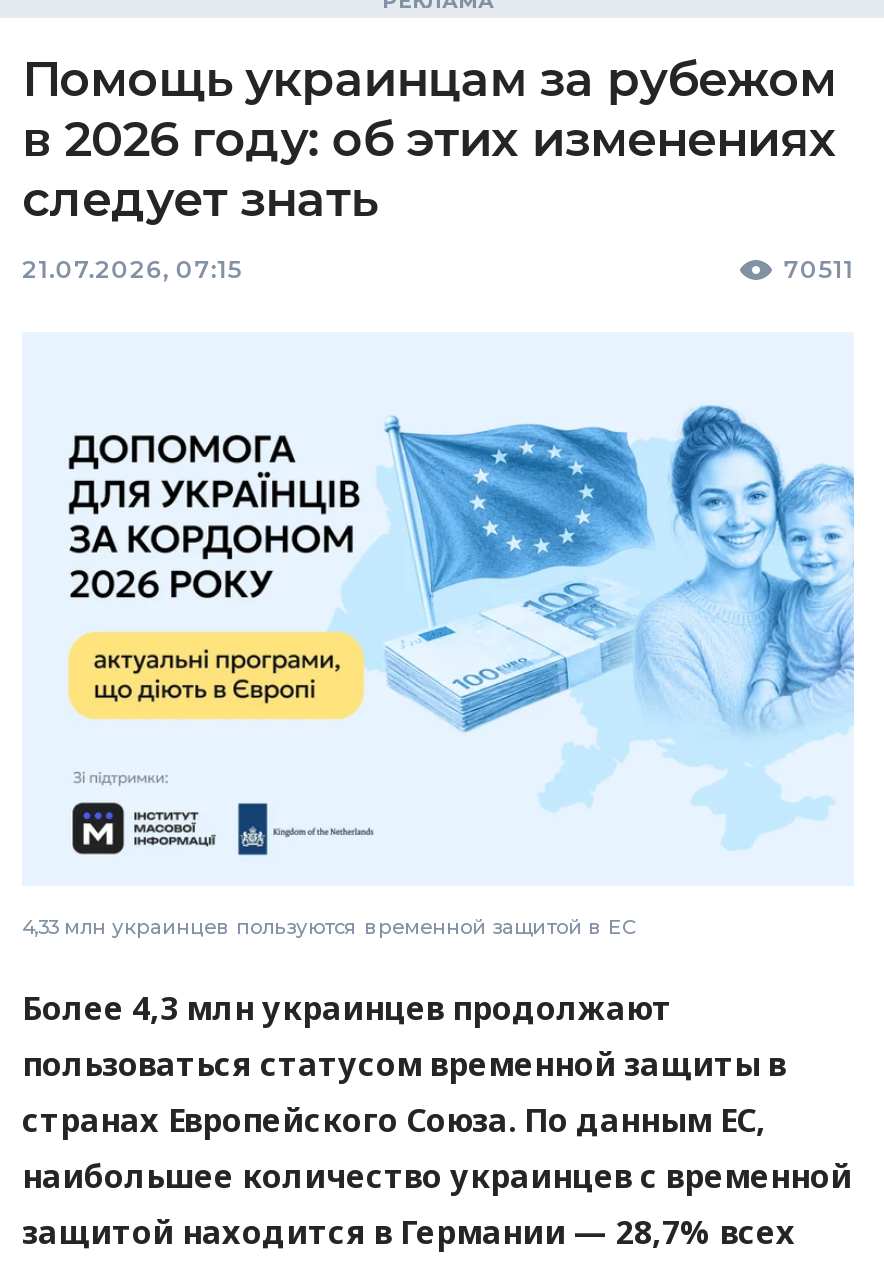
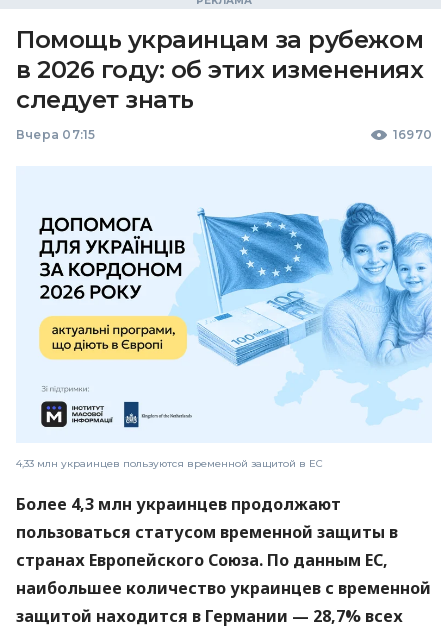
[22,254,854,284] 21.07.2026, 07:15 | 70511 -> [16,127,432,142] Вчера 07:15 | 16970

